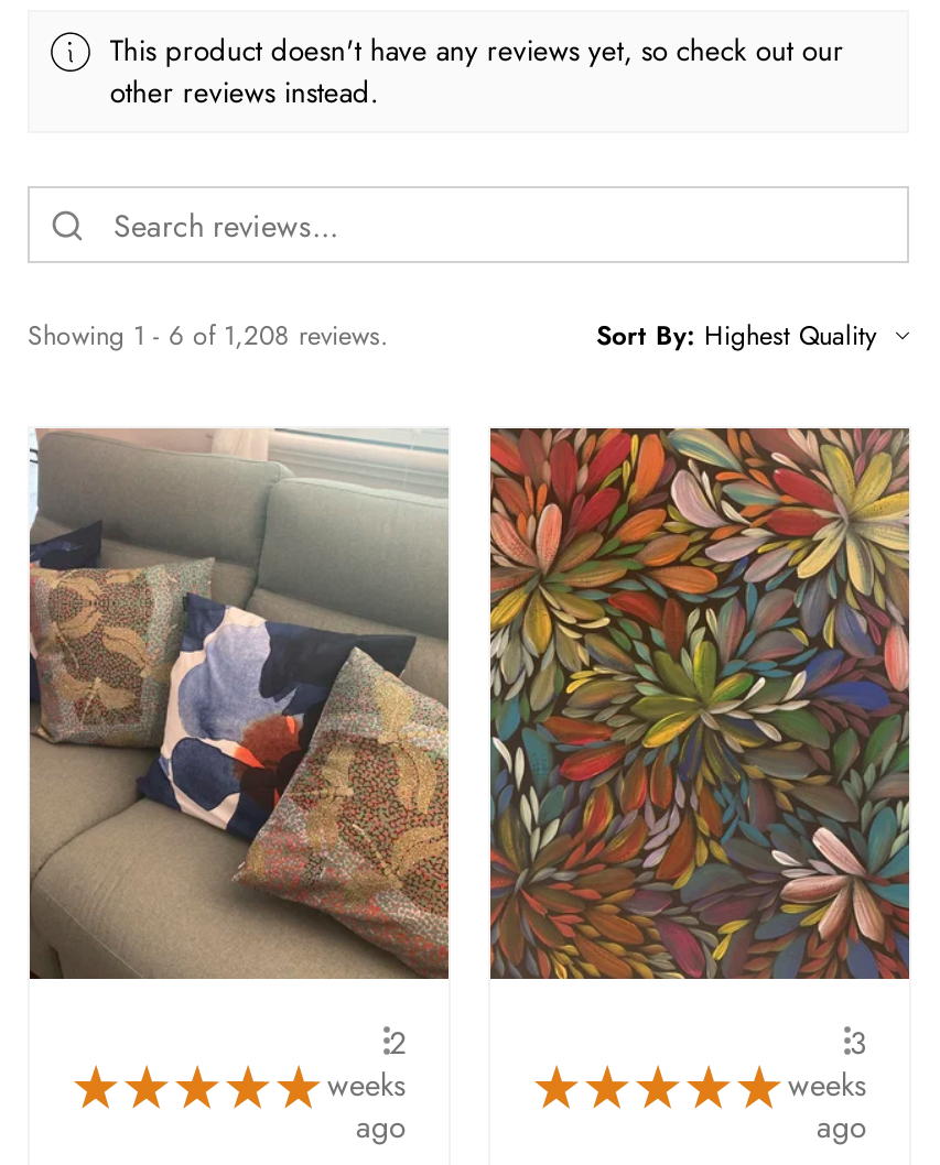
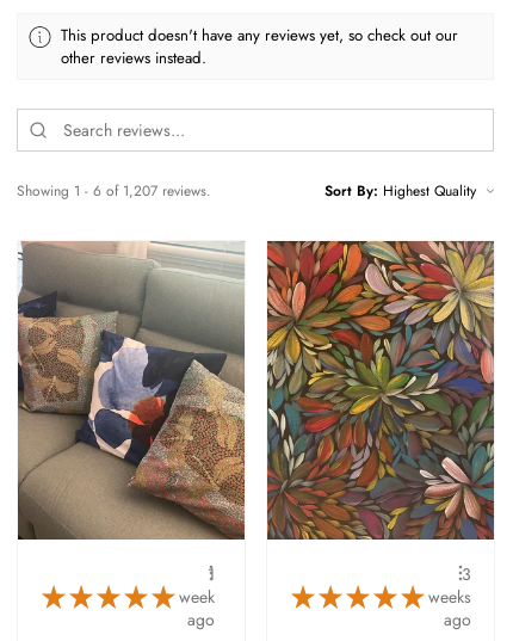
[28,316,389,356] Showing 1 - 6 of 1,208 reviews. -> [17,180,211,201] Showing 1 - 6 of 1,207 reviews.
[327,1021,407,1107] 2 | weeks -> [179,562,215,608] 1 | week

